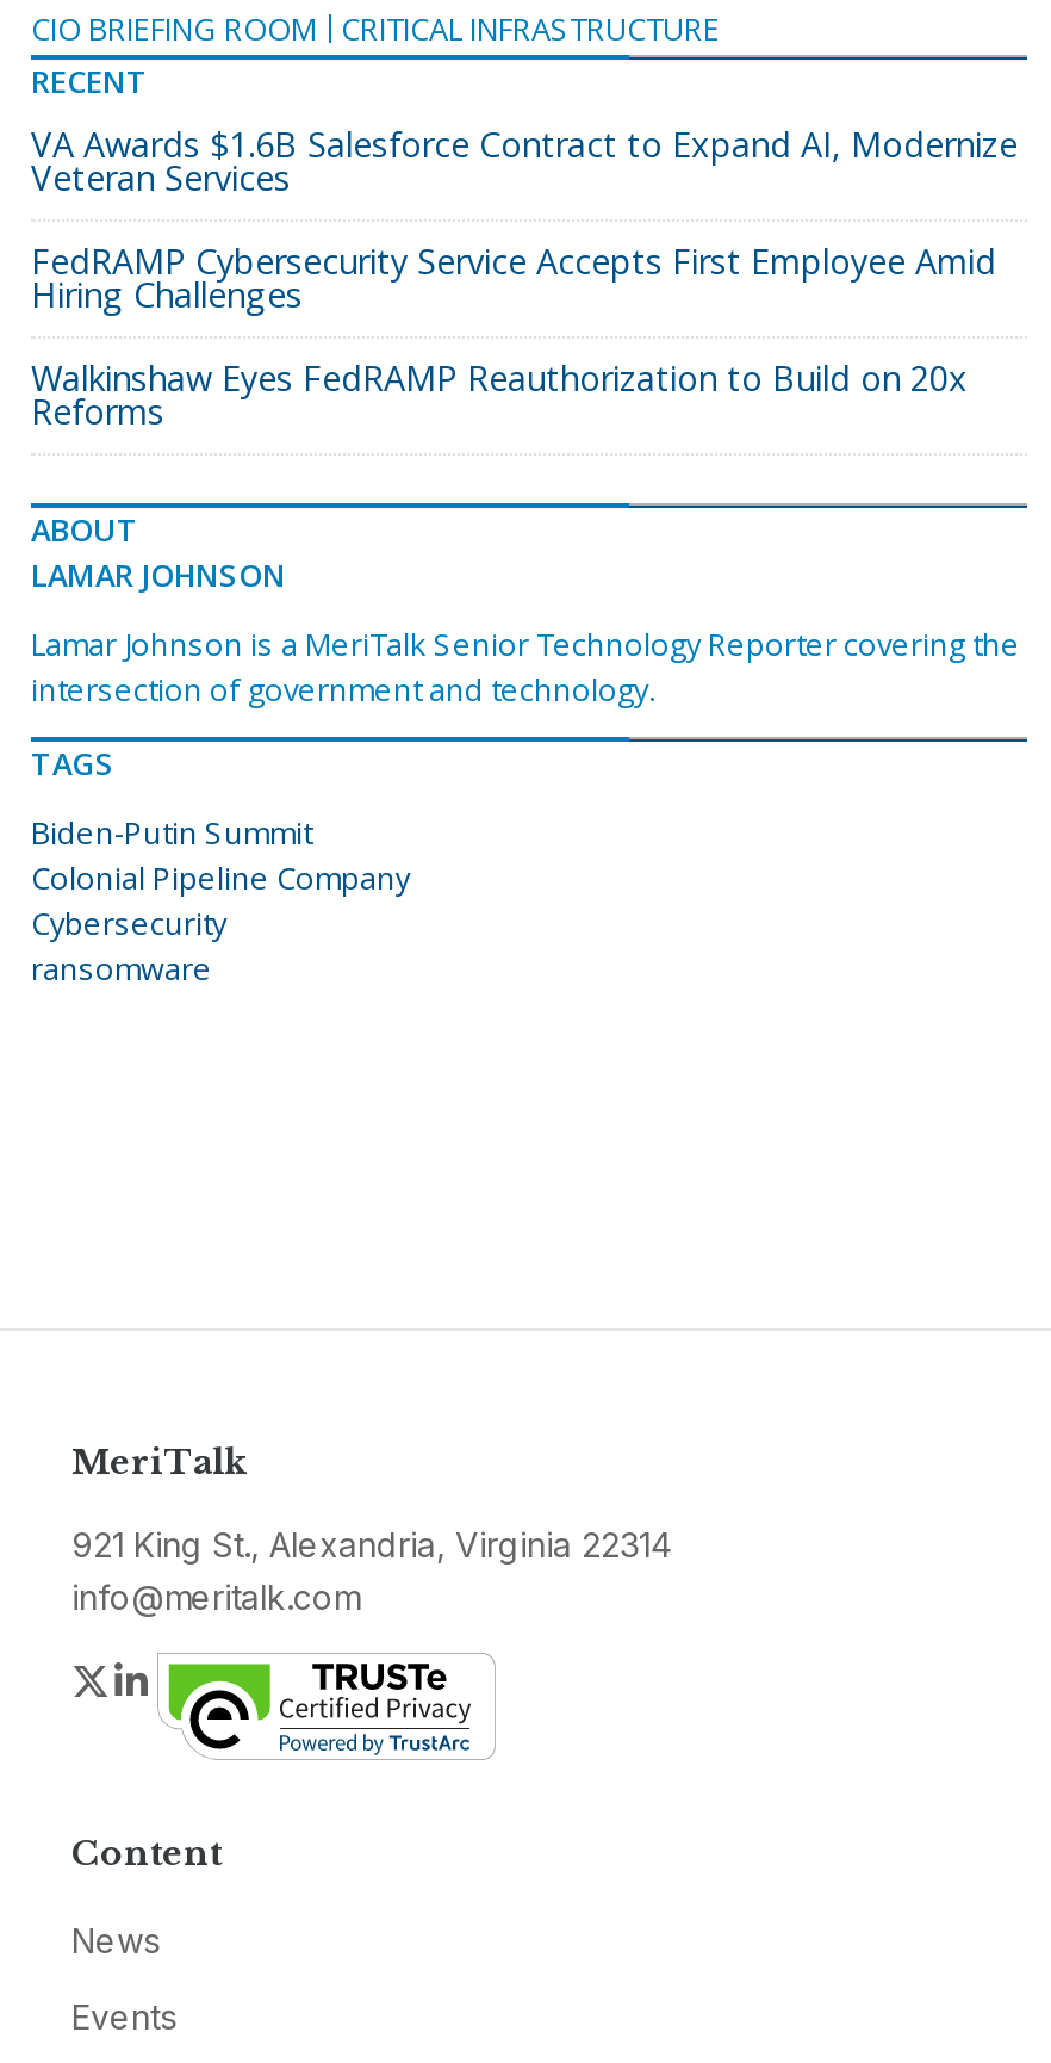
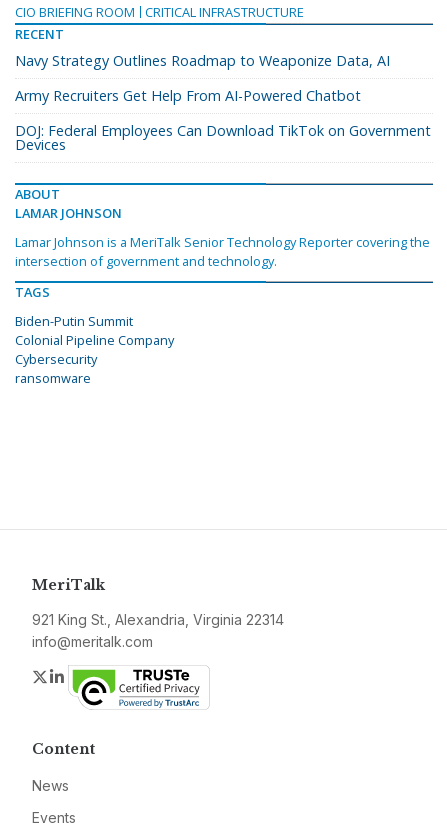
[31,122,1018,201] VA Awards $1.6B Salesforce Contract to Expand AI, Modernize | Veteran Services -> [15,51,390,70] Navy Strategy Outlines Roadmap to Weaponize Data, AI
[31,239,996,317] FedRAMP Cybersecurity Service Accepts First Employee Amid | Hiring Challenges -> [15,86,361,105] Army Recruiters Get Help From AI-Powered Chatbot
[31,356,968,434] Walkinshaw Eyes FedRAMP Reauthorization to Build on 20x | Reforms -> [15,121,431,154] DOJ: Federal Employees Can Download TikTok on Government | Devices

